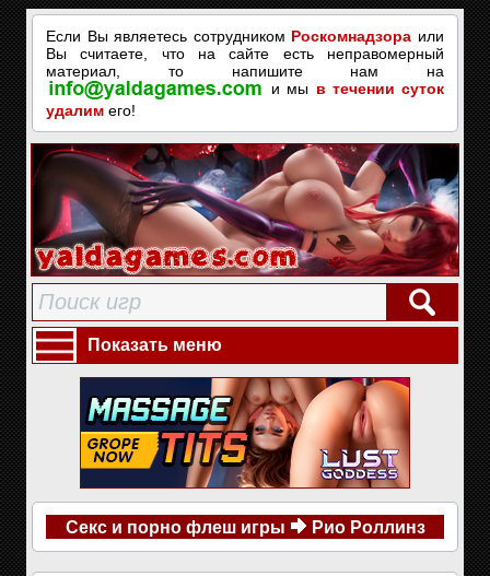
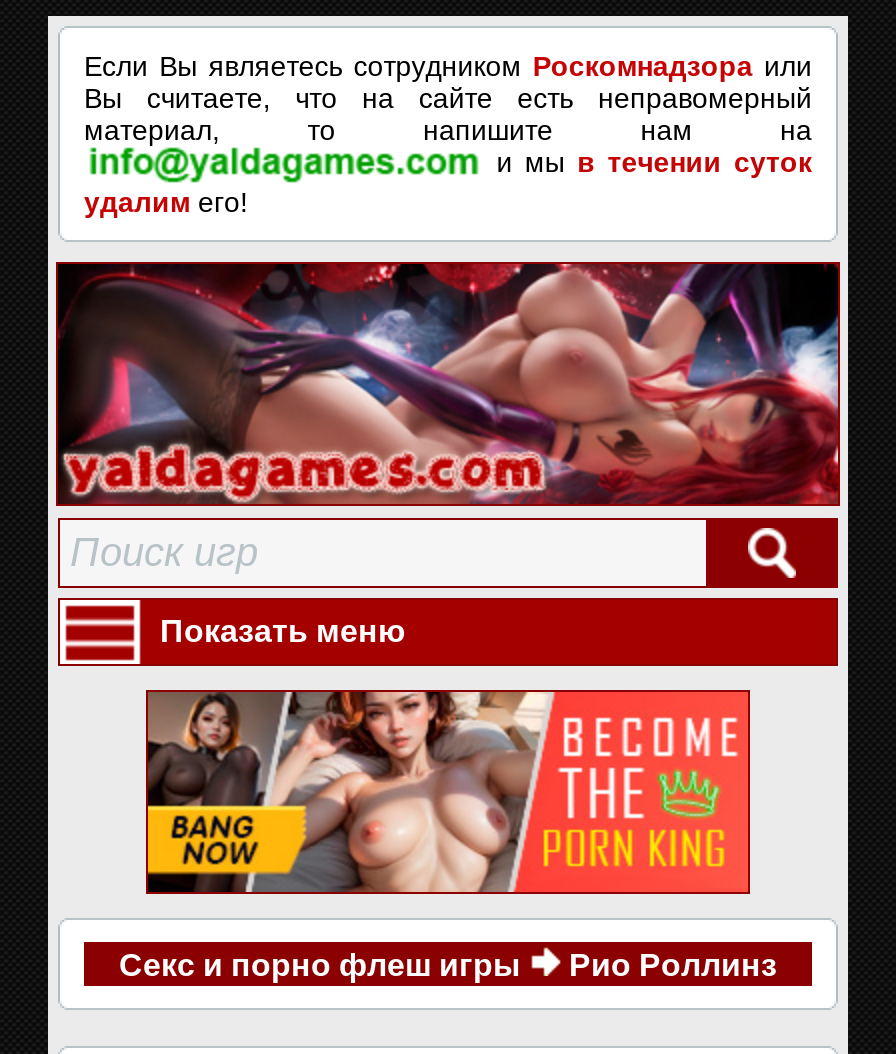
[80,377,410,489] [image] -> [146,690,750,894] [image]

